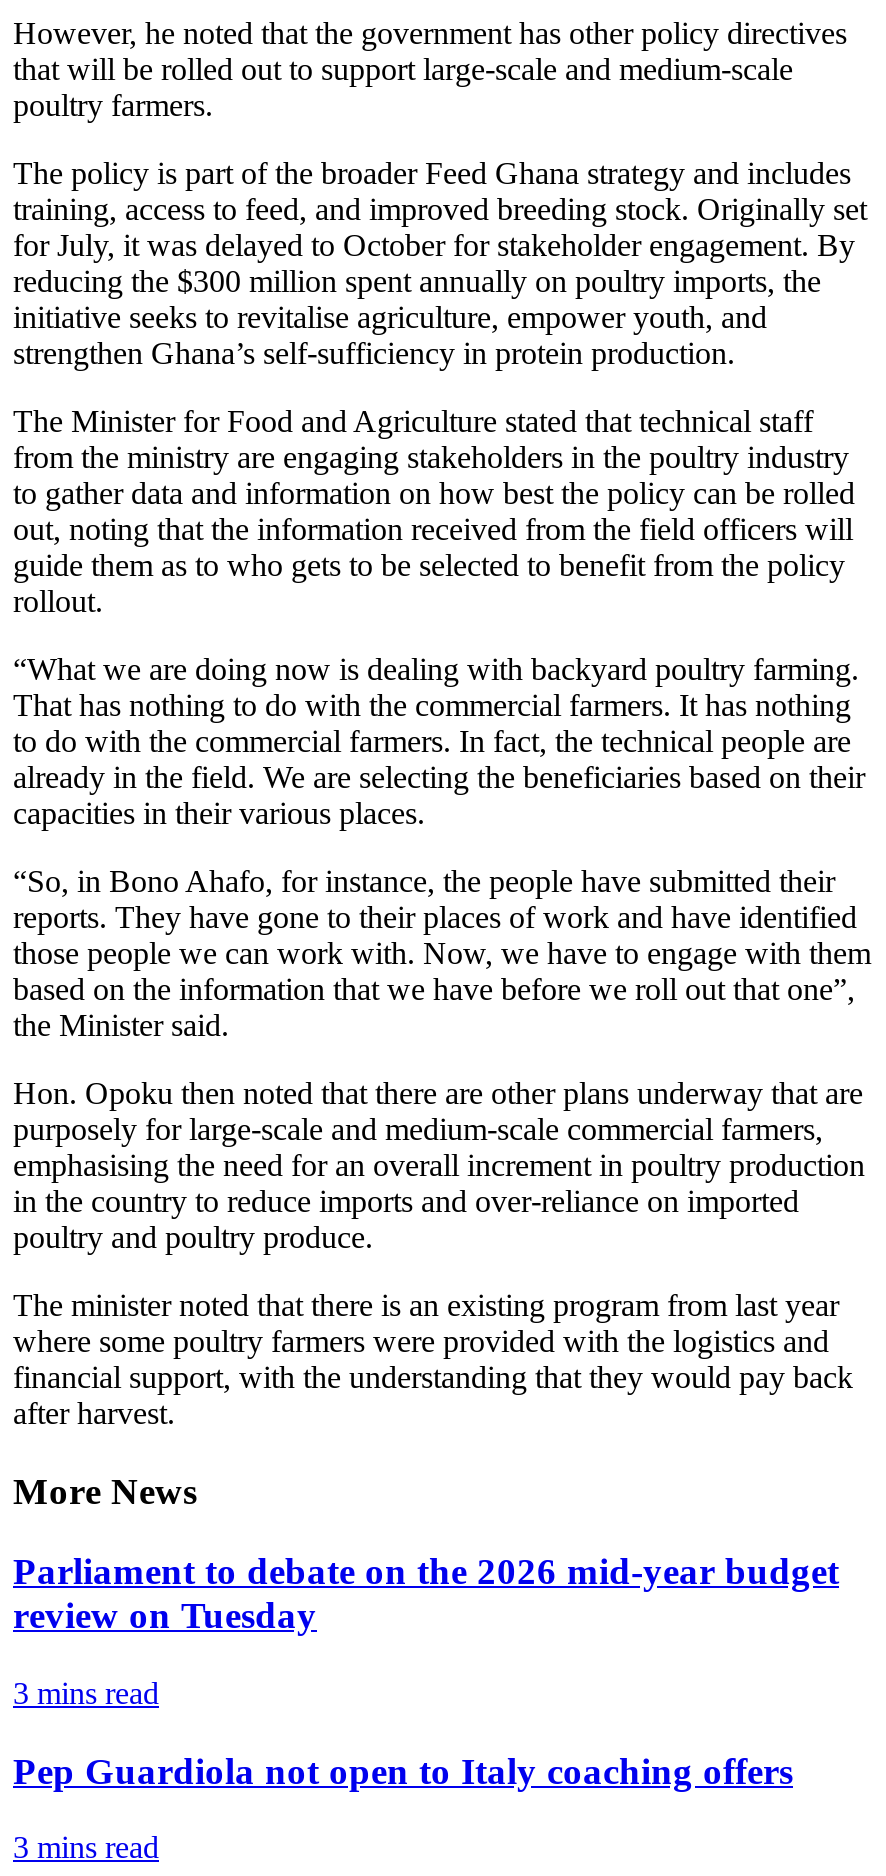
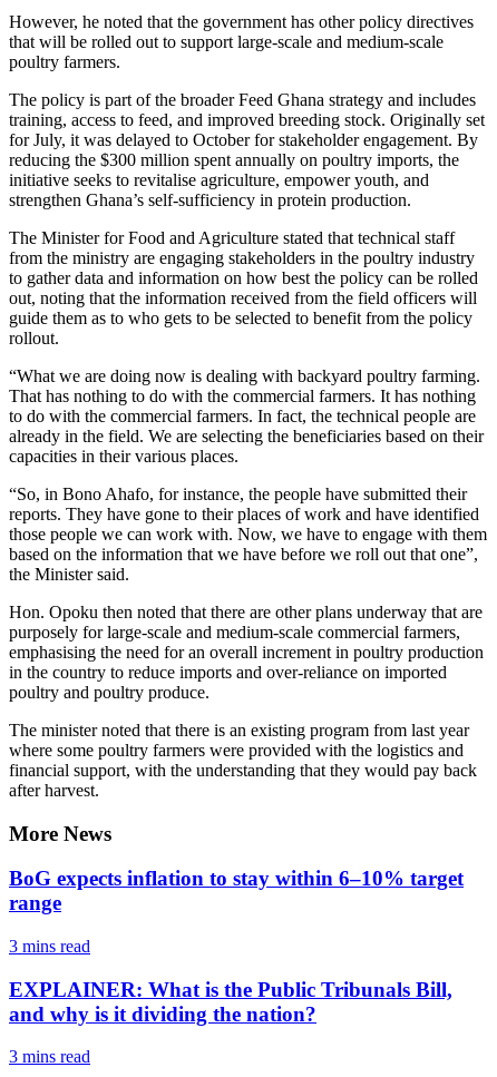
[13,1551,839,1637] Parliament to debate on the 2026 mid-year budget | review on Tuesday -> [9,867,464,915] BoG expects inflation to stay within 6–10% target | range
[13,1750,793,1792] Pep Guardiola not open to Italy coaching offers -> [9,978,452,1026] EXPLAINER: What is the Public Tribunals Bill, | and why is it dividing the nation?

